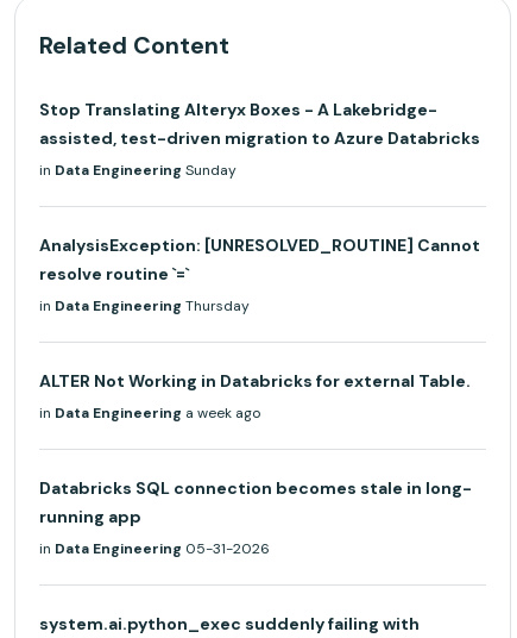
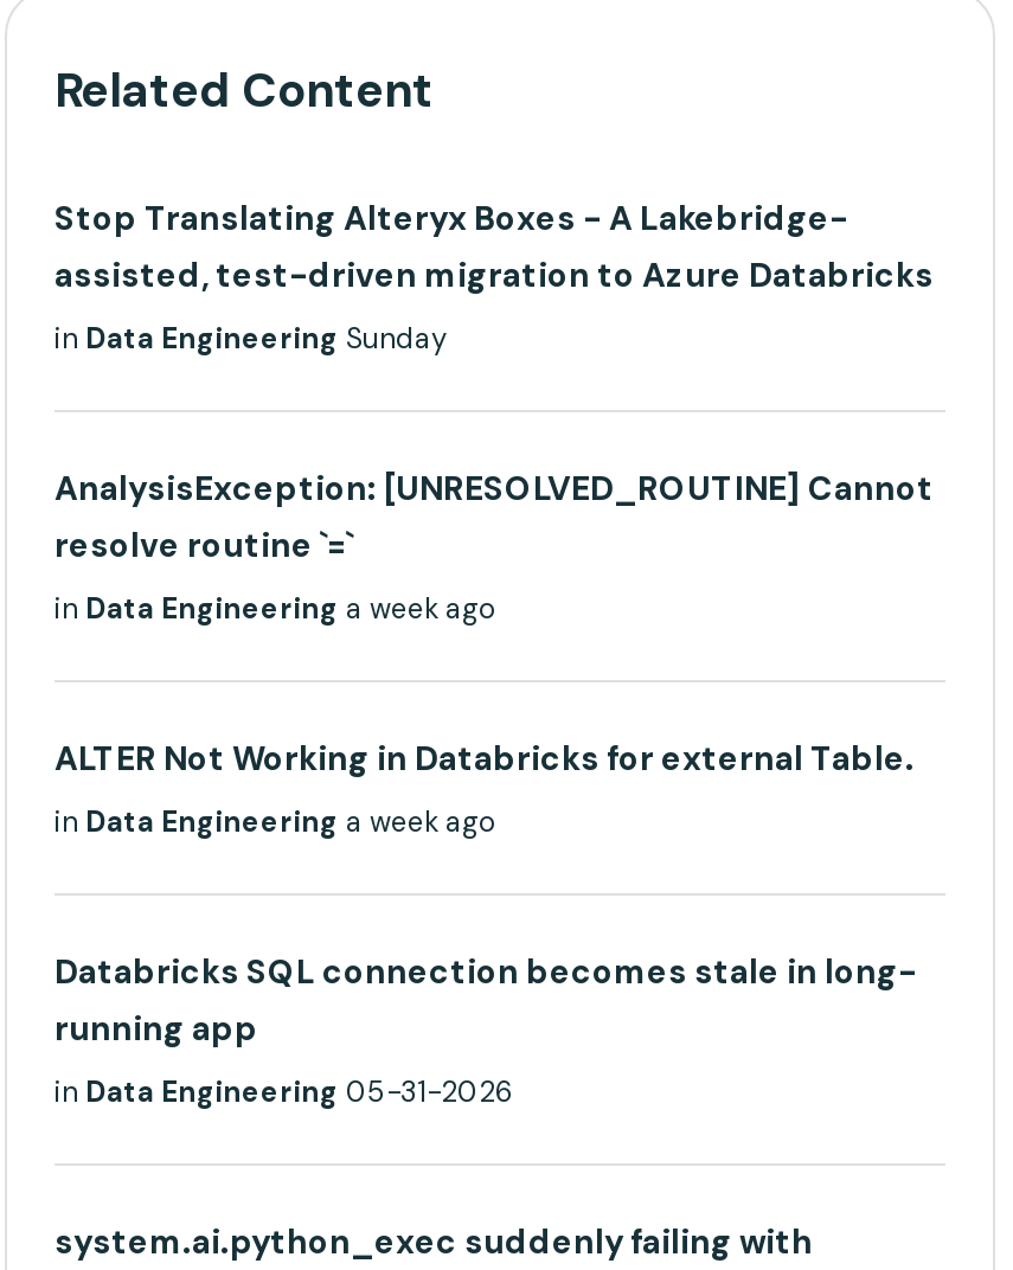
[39,296,250,315] in Data Engineering Thursday -> [55,589,495,627] in Data Engineering a week ago

